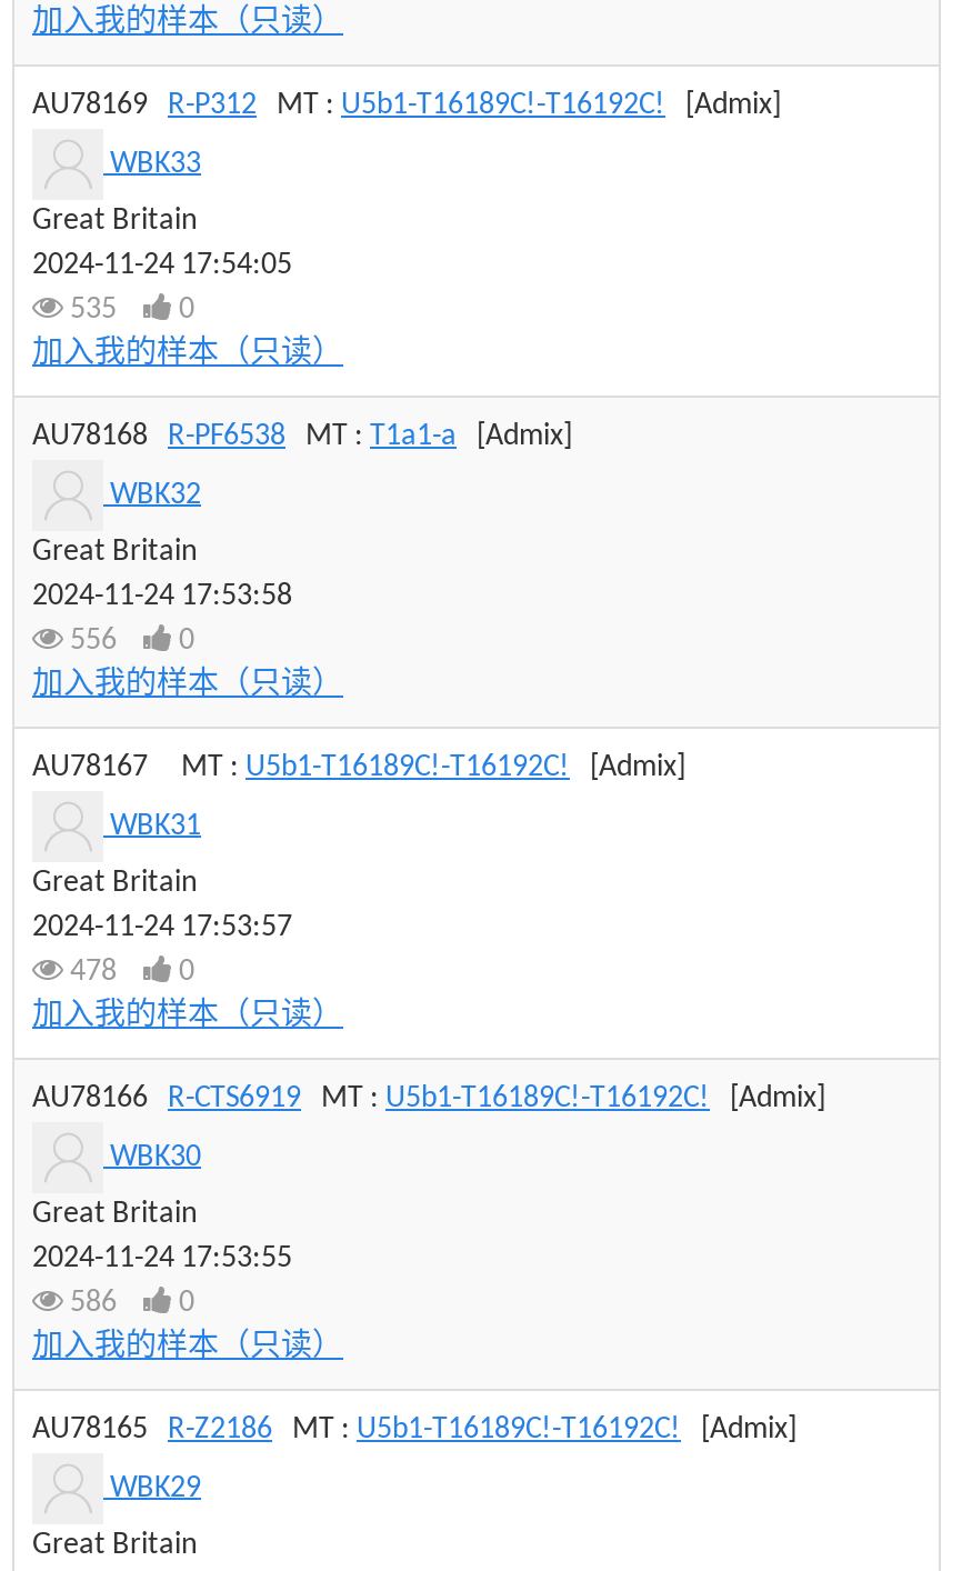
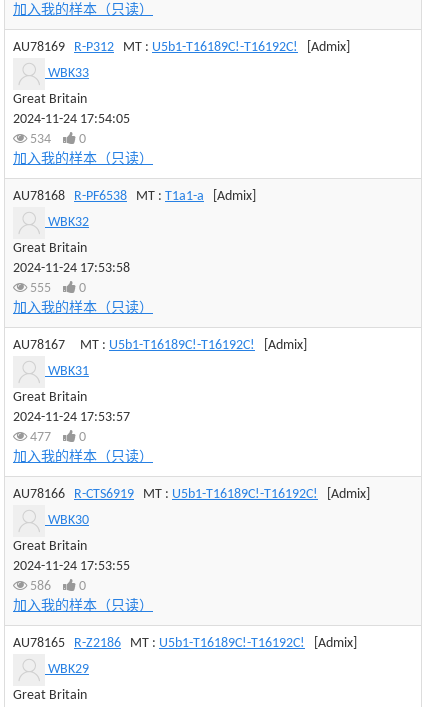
[70,293,194,327] 535 0 -> [30,132,86,147] 534 0
[70,624,194,658] 556 0 -> [30,281,86,296] 555 0
[70,955,194,989] 478 0 -> [30,430,86,445] 477 0

